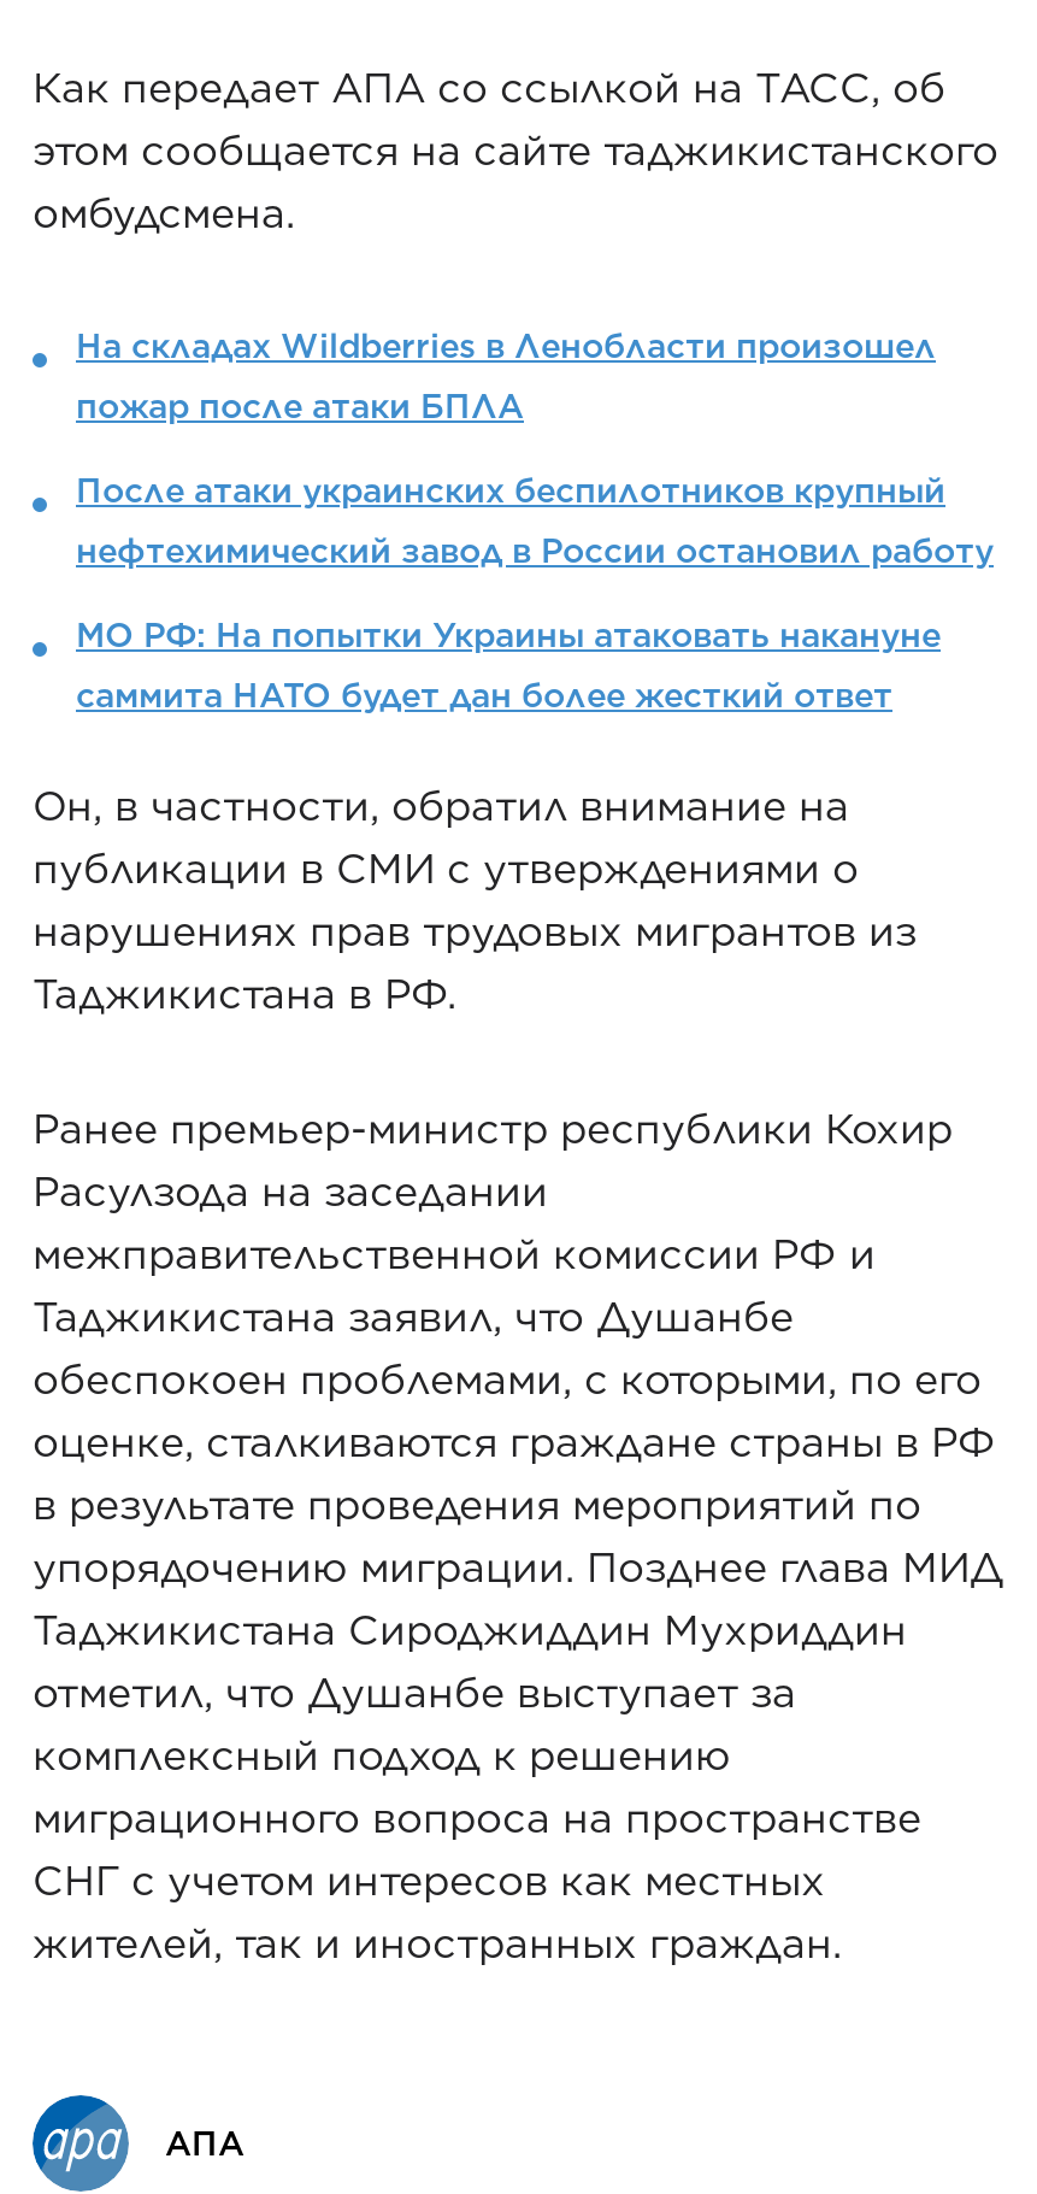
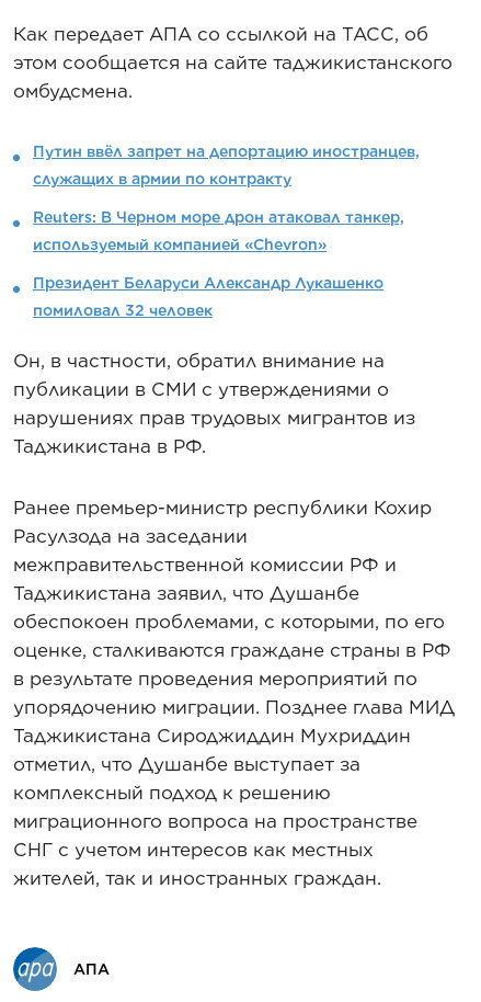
[76,327,936,366] На складах Wildberries в Ленобласти произошел -> [33,143,420,160] Путин ввёл запрет на депортацию иностранцев,
[76,388,524,426] пожар после атаки БПЛА -> [33,170,291,188] служащих в армии по контракту
[76,472,945,511] После атаки украинских беспилотников крупный -> [33,209,404,226] Reuters: В Черном море дрон атаковал танкер,
[76,532,994,571] нефтехимический завод в России остановил работу -> [33,236,327,254] используемый компанией «Chevron»
[76,617,941,655] МО РФ: На попытки Украины атаковать накануне -> [33,275,383,292] Президент Беларуси Александр Лукашенко
[76,677,892,715] саммита НАТО будет дан более жесткий ответ -> [33,302,213,319] помиловал 32 человек

